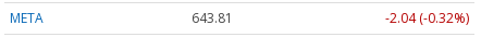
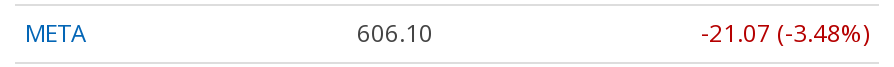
[192,9,233,28] 643.81 -> [357,17,433,51] 606.10
[385,9,469,28] -2.04 (-0.32%) -> [701,17,869,51] -21.07 (-3.48%)

